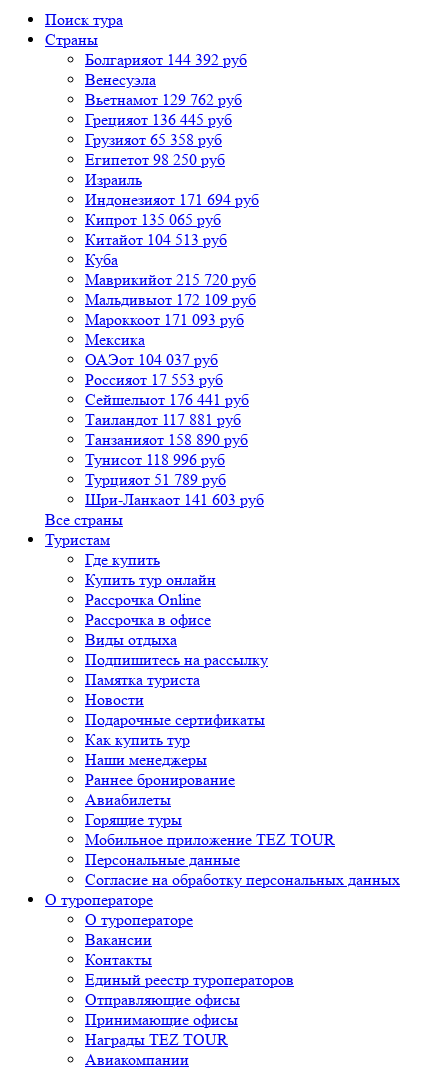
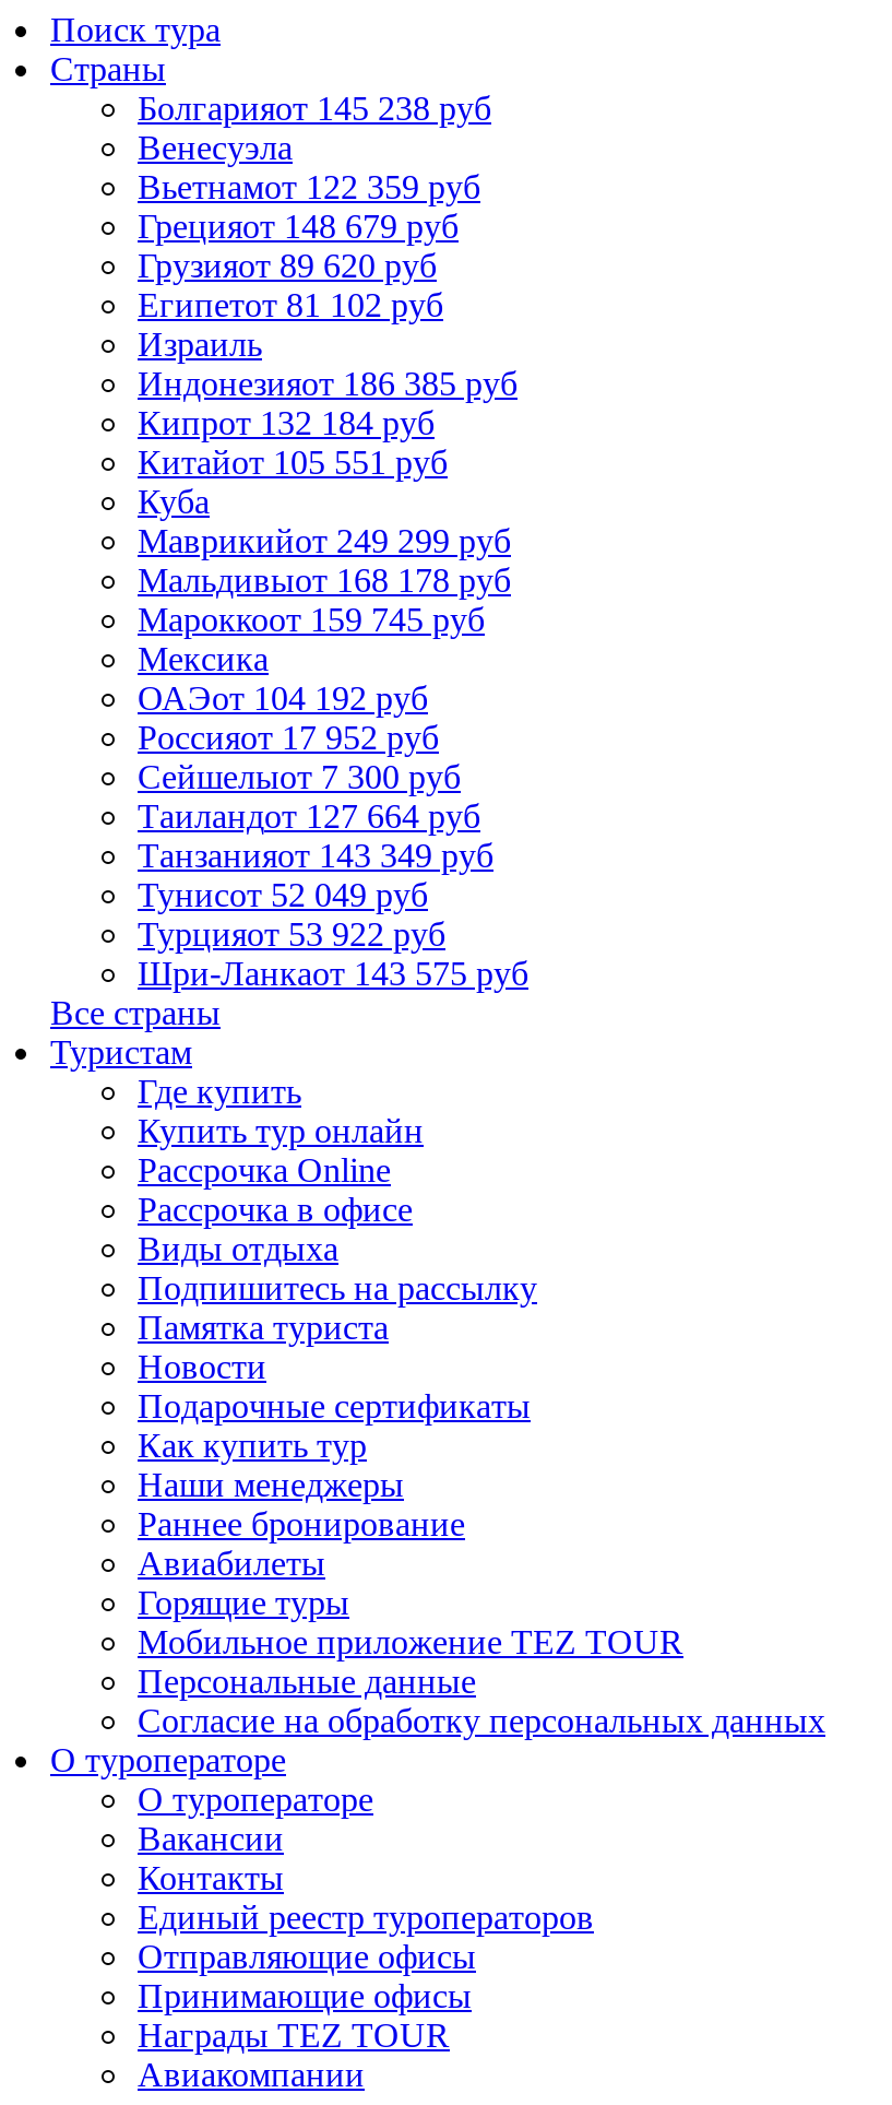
[85,50,247,69] Болгарияот 144 392 руб -> [138,90,491,127] Болгарияот 145 238 руб
[85,90,242,109] Вьетнамот 129 762 руб -> [138,168,480,205] Вьетнамот 122 359 руб
[85,110,232,129] Грецияот 136 445 руб -> [138,208,459,245] Грецияот 148 679 руб
[85,130,222,149] Грузияот 65 358 руб -> [138,247,437,284] Грузияот 89 620 руб
[85,150,225,169] Египетот 98 250 руб -> [138,286,443,323] Египетот 81 102 руб
[85,190,259,209] Индонезияот 171 694 руб -> [138,365,518,402] Индонезияот 186 385 руб
[85,210,221,229] Кипрот 135 065 руб -> [138,404,435,441] Кипрот 132 184 руб
[85,230,227,249] Китайот 104 513 руб -> [138,444,448,481] Китайот 105 551 руб
[85,270,256,289] Маврикийот 215 720 руб -> [138,522,511,559] Маврикийот 249 299 руб
[85,290,256,309] Мальдивыот 172 109 руб -> [138,561,511,599] Мальдивыот 168 178 руб
[85,310,244,329] Мароккоот 171 093 руб -> [138,601,485,638] Мароккоот 159 745 руб
[85,350,218,369] ОАЭот 104 037 руб -> [138,679,428,717] ОАЭот 104 192 руб
[85,370,223,389] Россияот 17 553 руб -> [138,719,439,756] Россияот 17 952 руб
[85,390,249,409] Сейшелыот 176 441 руб -> [138,758,461,795] Сейшелыот 7 300 руб
[85,410,241,429] Таиландот 117 881 руб -> [138,797,480,835] Таиландот 127 664 руб
[85,430,248,449] Танзанияот 158 890 руб -> [138,837,493,874] Танзанияот 143 349 руб
[85,450,225,469] Тунисот 118 996 руб -> [138,876,428,913] Тунисот 52 049 руб
[85,470,226,489] Турцияот 51 789 руб -> [138,915,445,953] Турцияот 53 922 руб
[85,490,264,509] Шри-Ланкаот 141 603 руб -> [138,955,528,992] Шри-Ланкаот 143 575 руб

